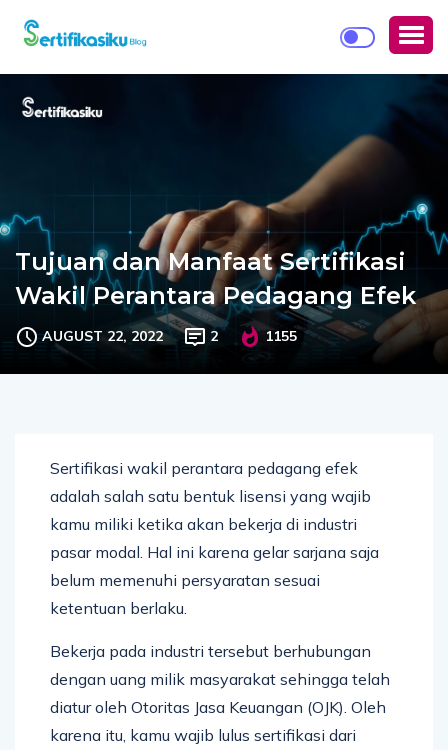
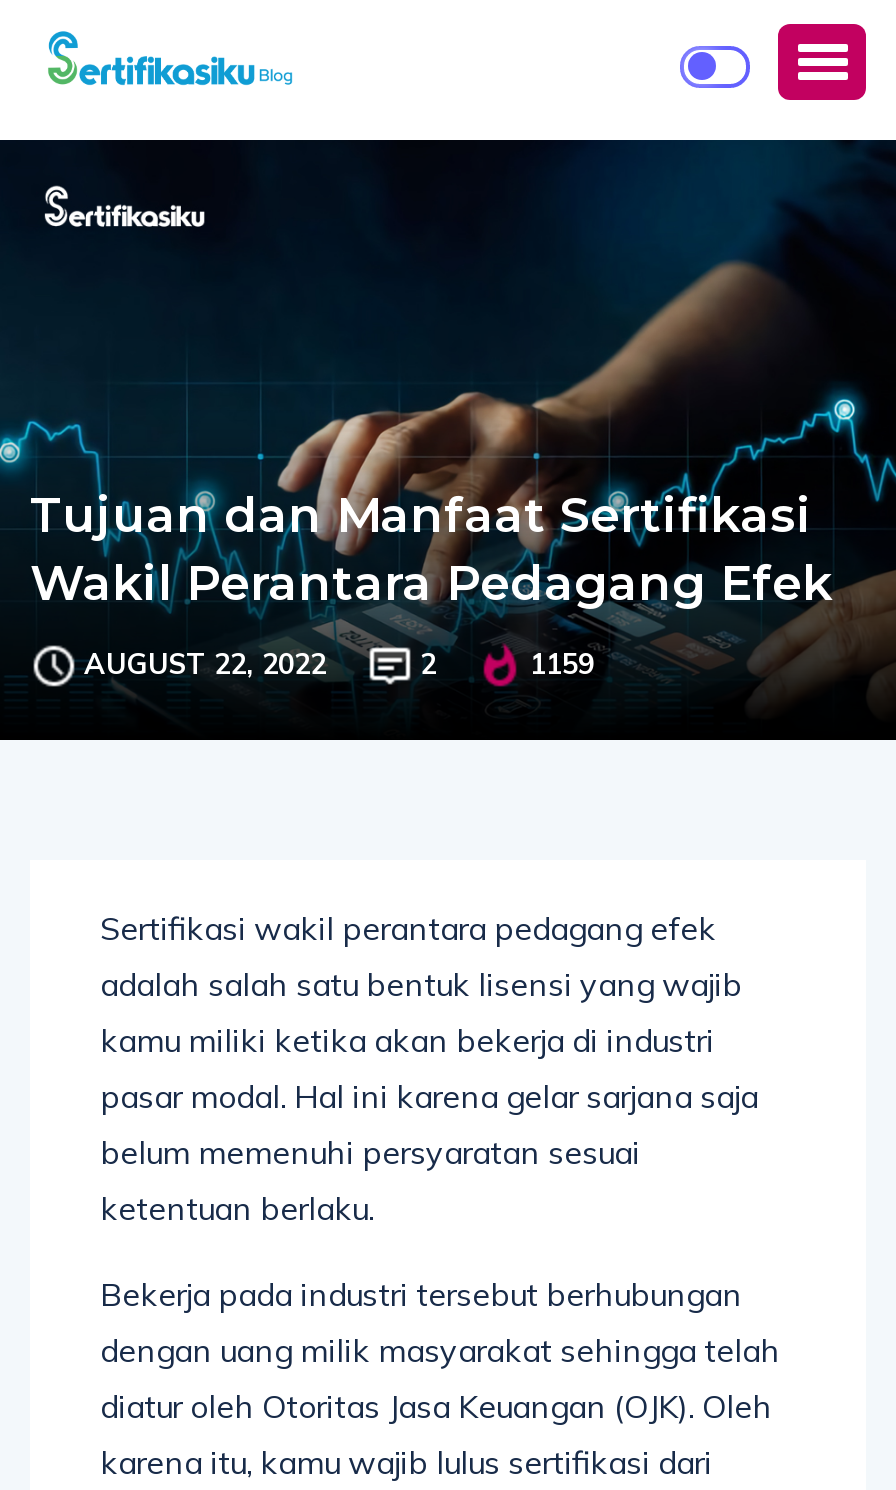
[265,326,297,344] 1155 -> [530,645,594,681] 1159

